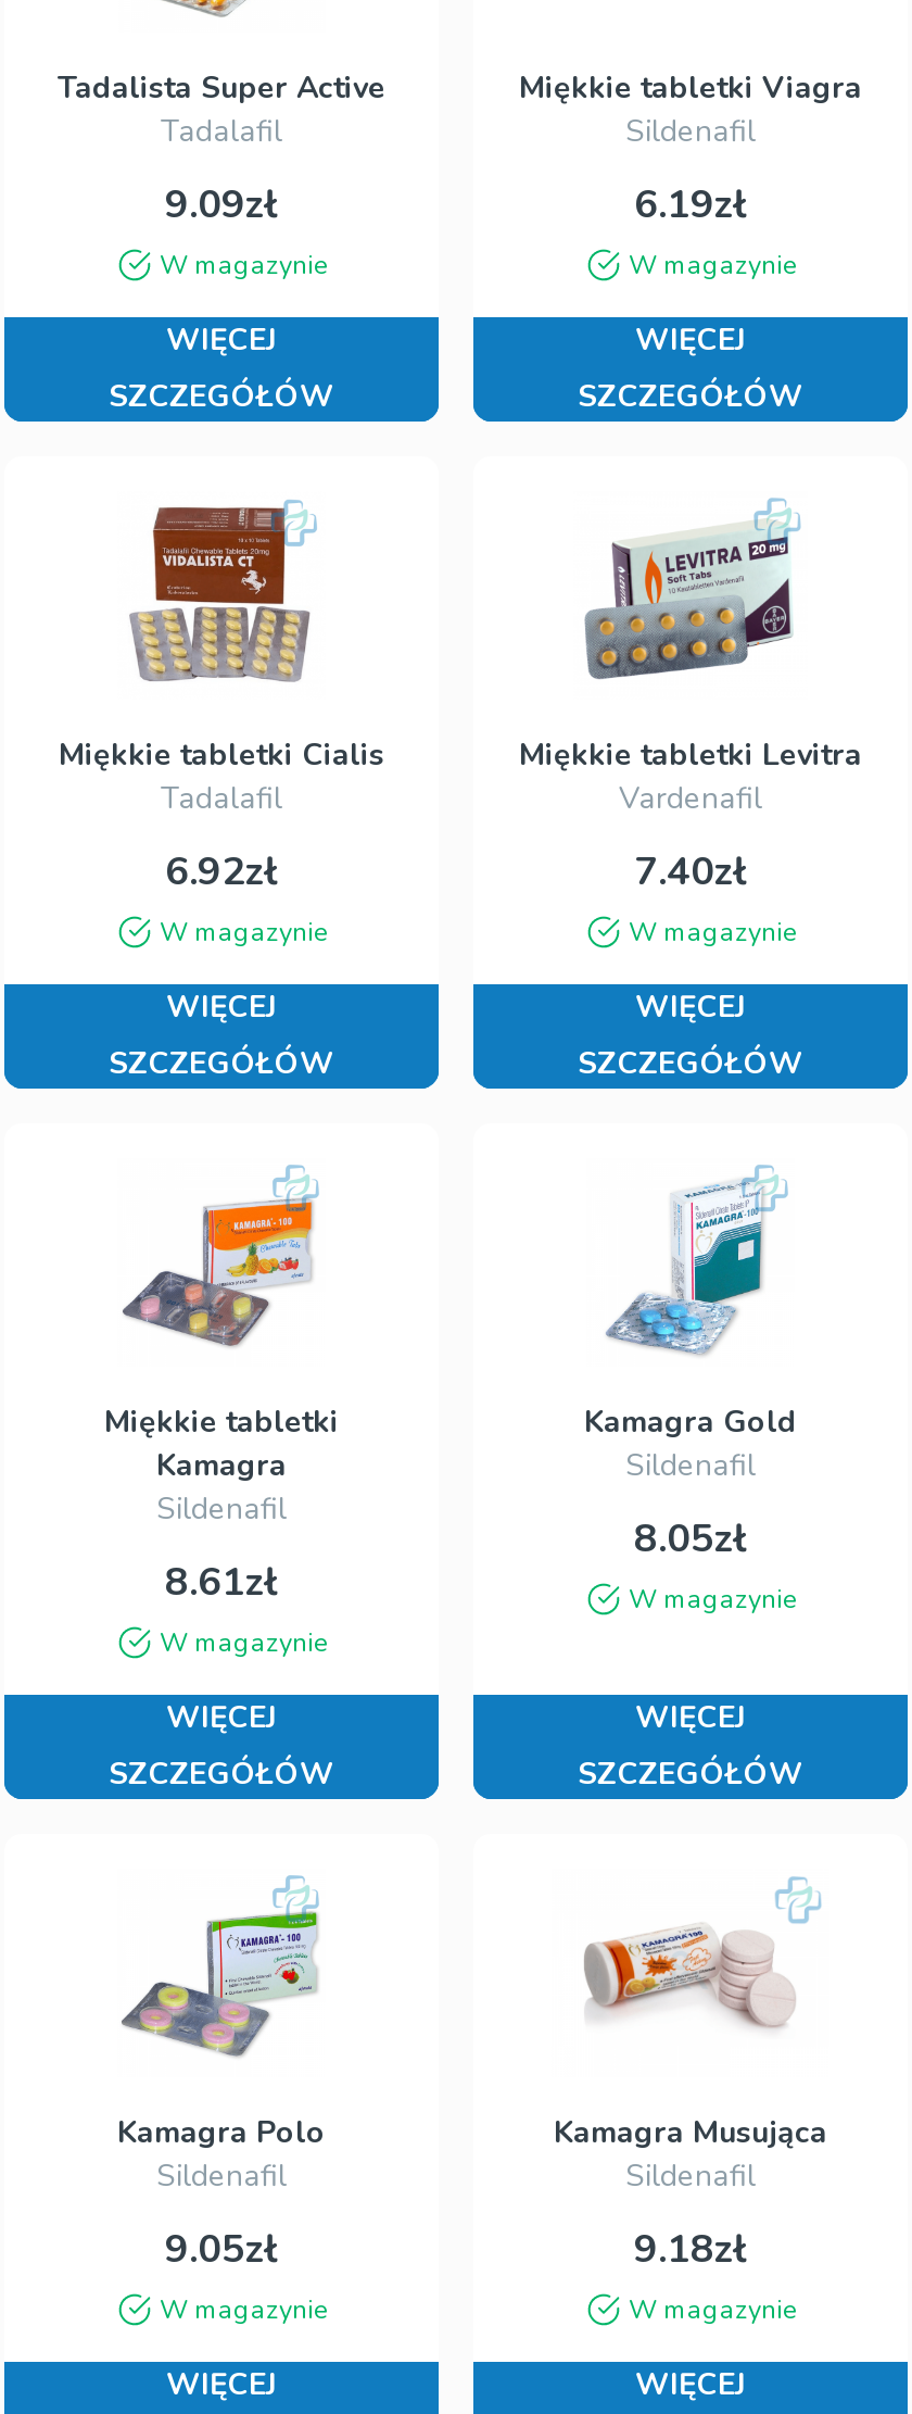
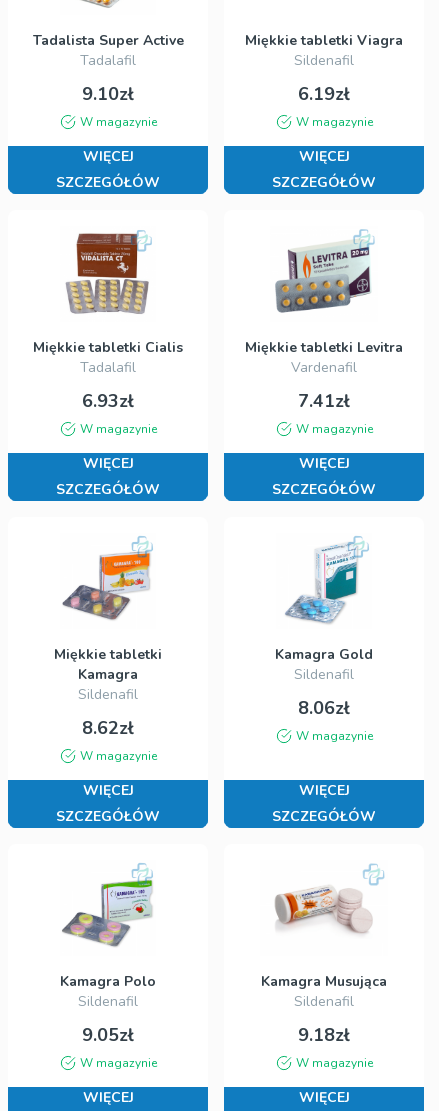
[165,178,278,230] 9.09zł -> [82,82,134,106] 9.10zł
[165,845,278,897] 6.92zł -> [82,389,134,413] 6.93zł
[634,845,747,897] 7.40zł -> [298,389,350,413] 7.41zł
[634,1512,747,1564] 8.05zł -> [298,696,350,720] 8.06zł
[165,1556,278,1608] 8.61zł -> [82,716,134,740] 8.62zł

